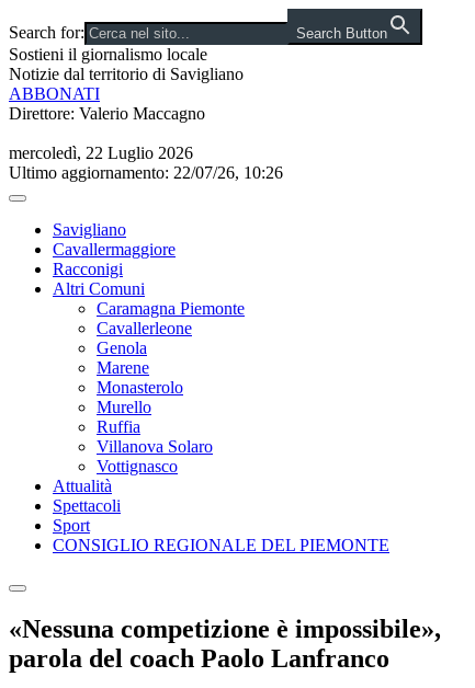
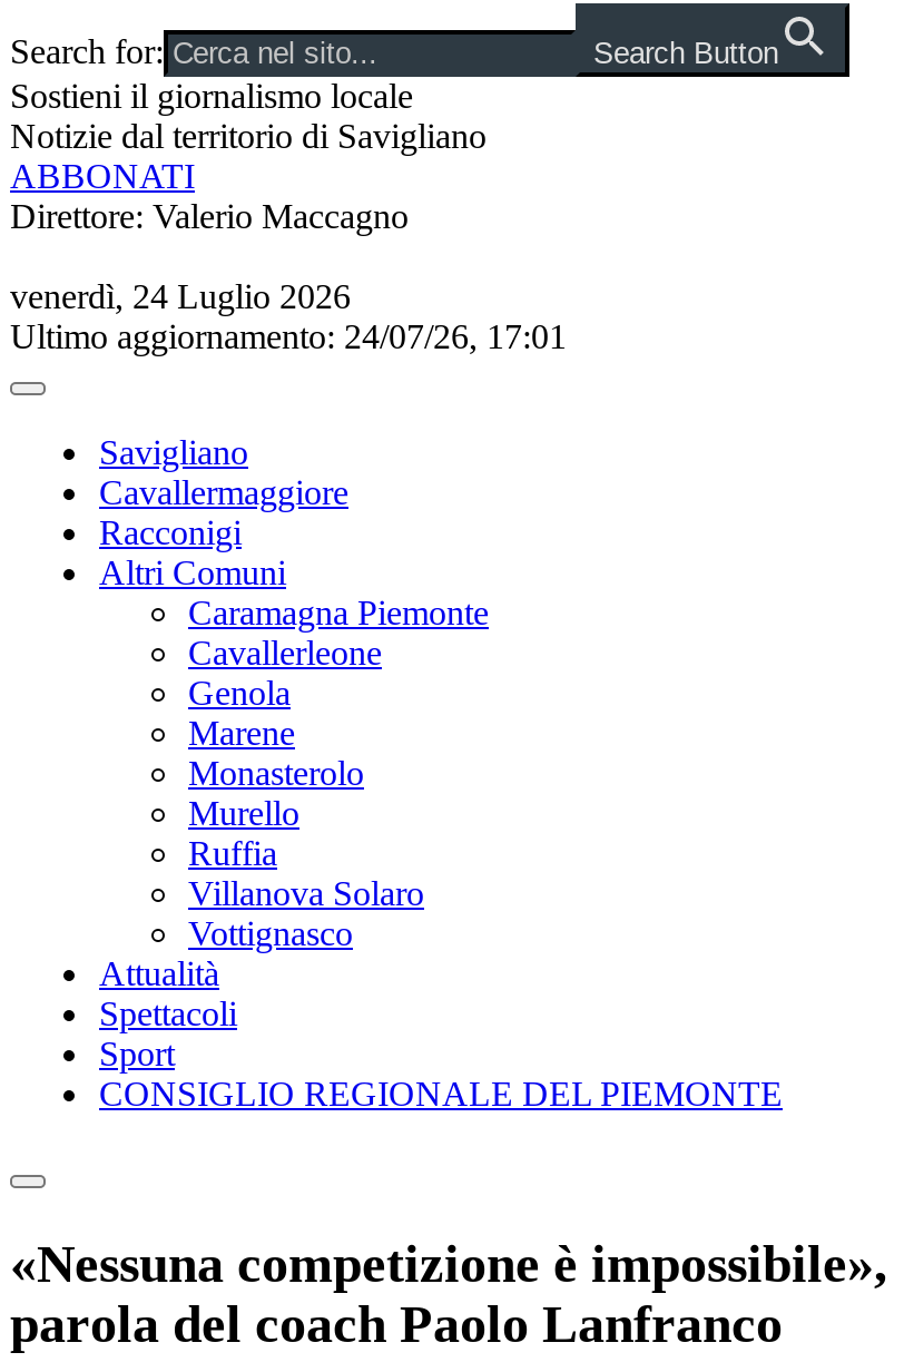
[9,144,193,162] mercoledì, 22 Luglio 2026 -> [10,277,351,315] venerdì, 24 Luglio 2026
[9,163,283,182] Ultimo aggiornamento: 22/07/26, 10:26 -> [10,317,567,355] Ultimo aggiornamento: 24/07/26, 17:01

